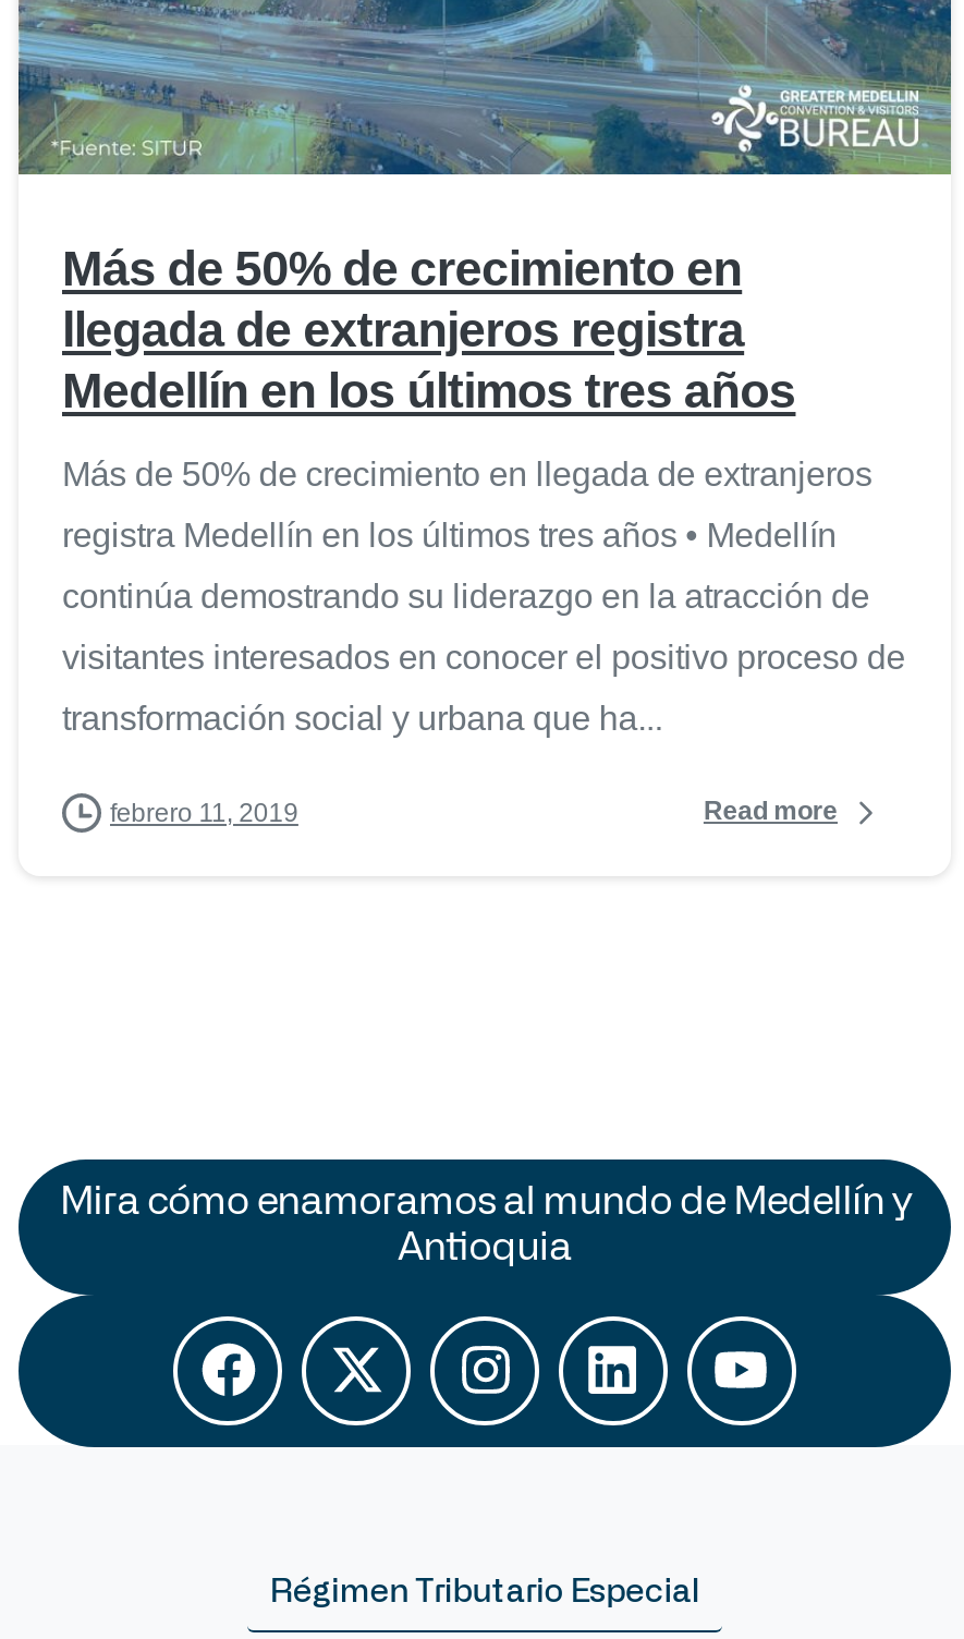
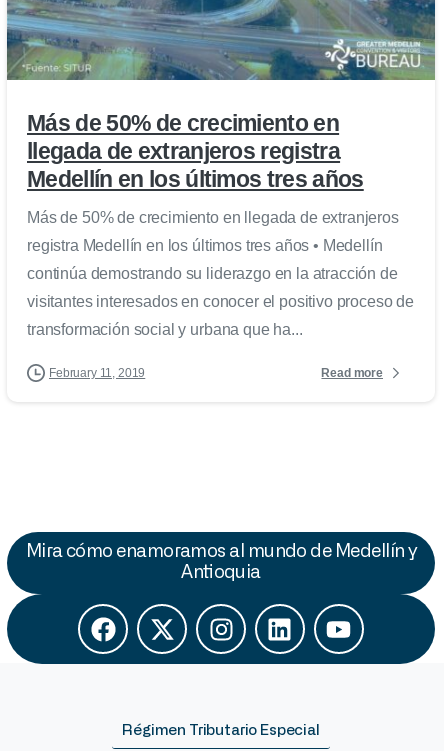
[110,798,298,828] febrero 11, 2019 -> [49,366,145,380] February 11, 2019

